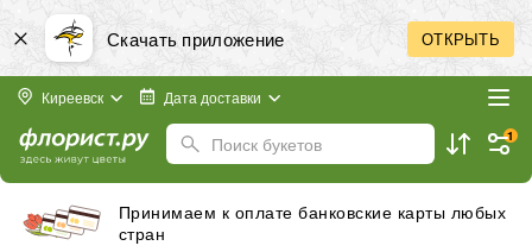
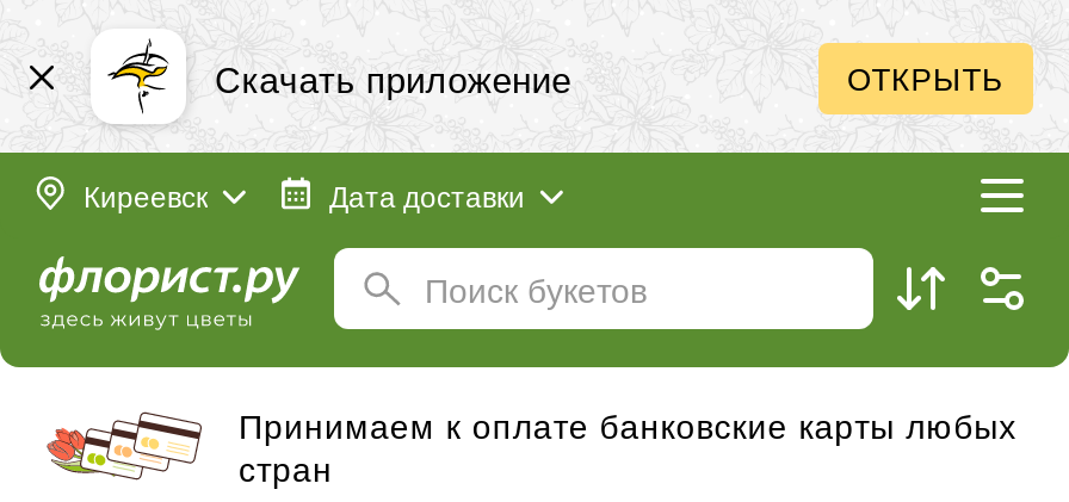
[507,127,514,144] 1 -> none

